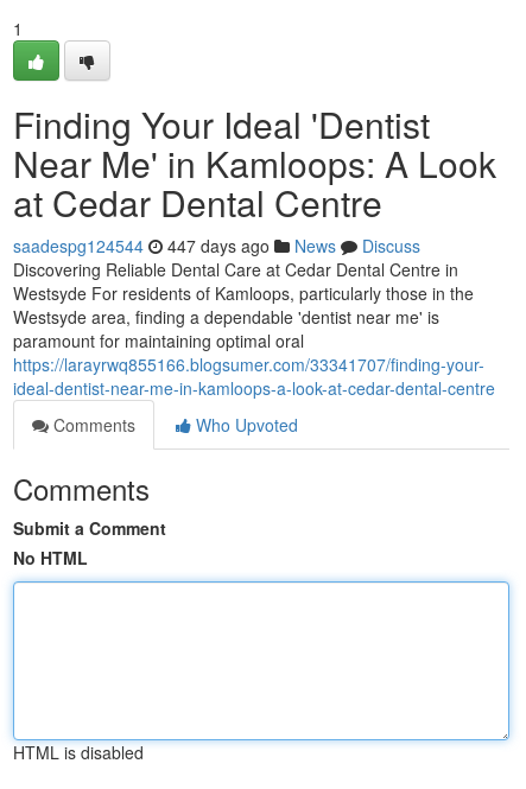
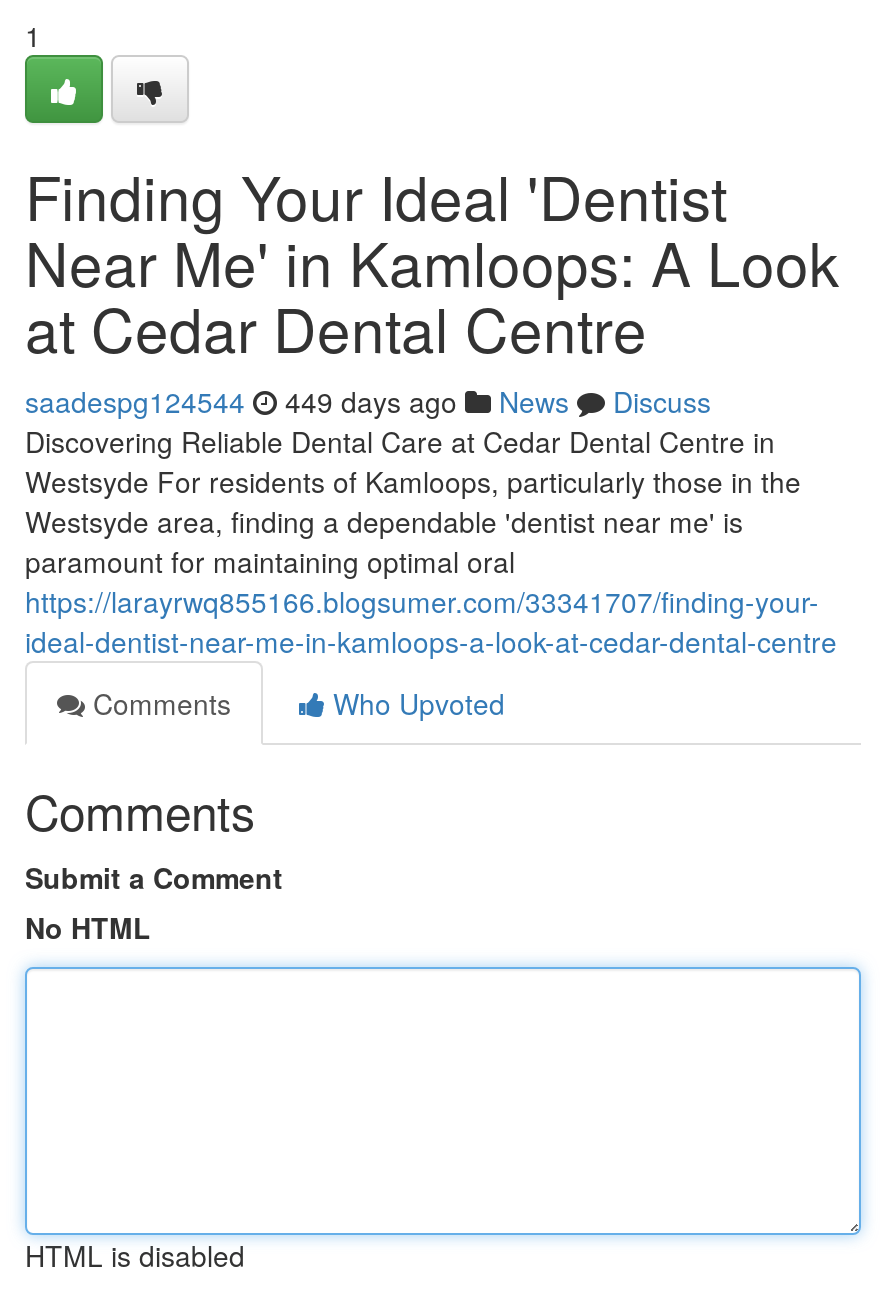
[13,234,420,257] saadespg124544 447 days ago News Discuss -> [25,381,711,421] saadespg124544 449 days ago News Discuss

